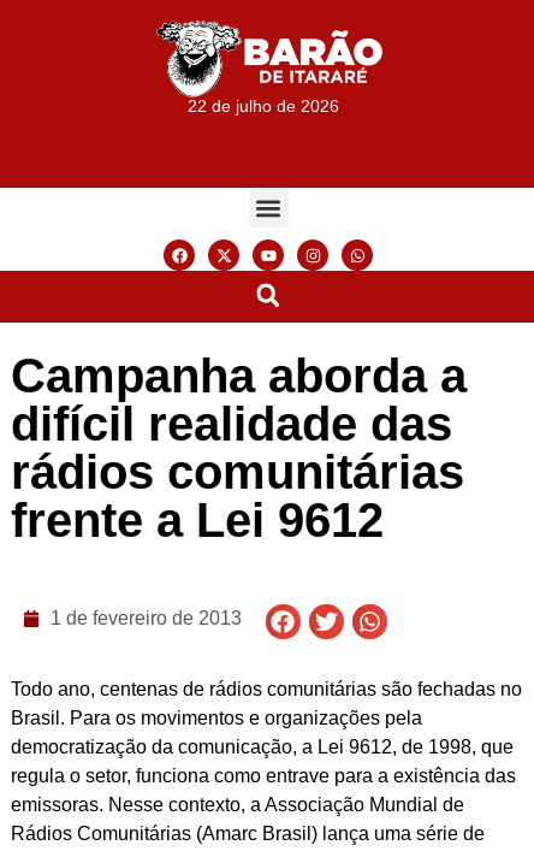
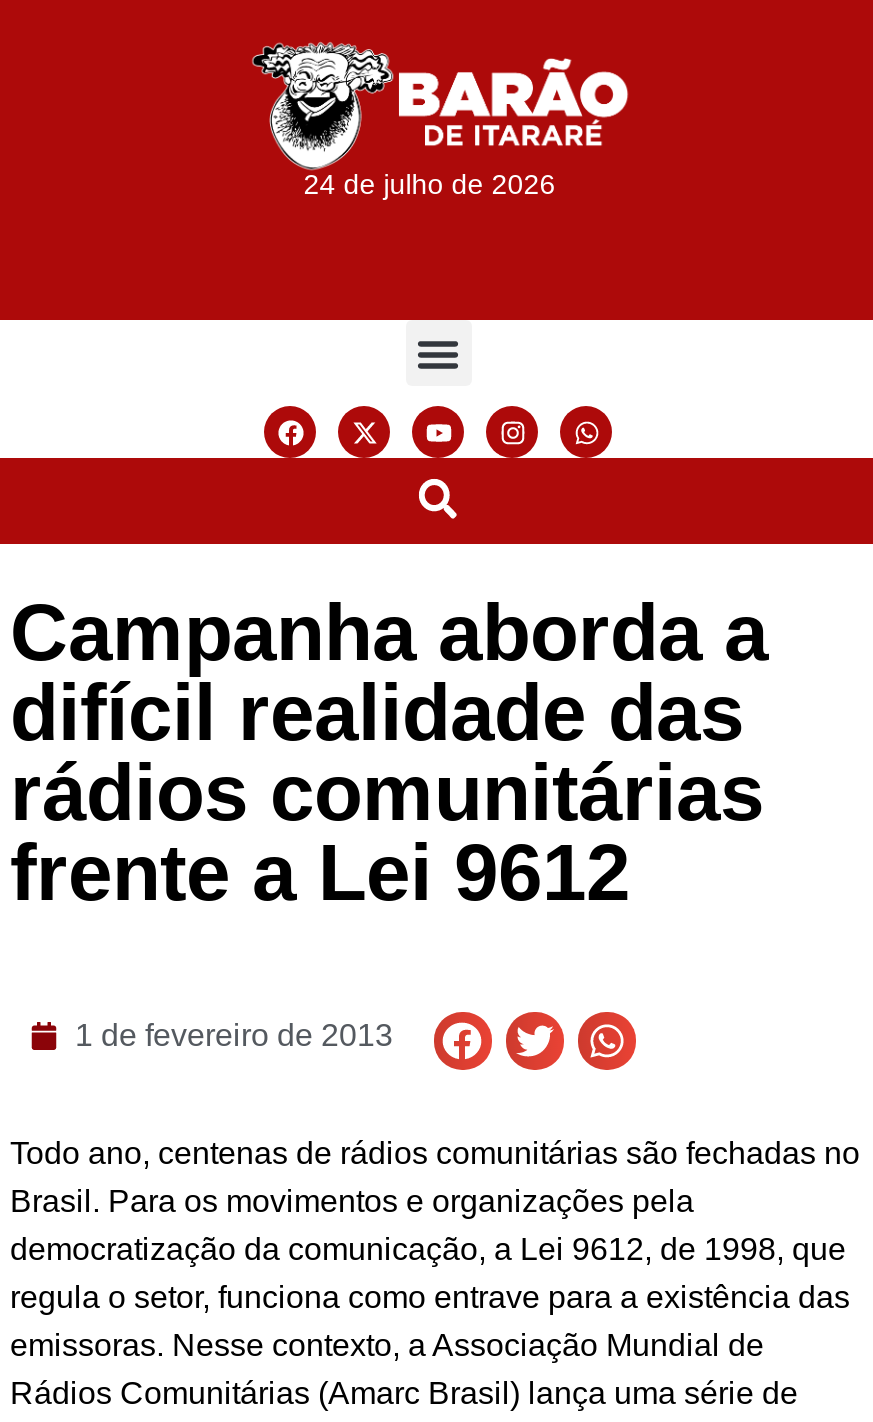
[187,97,339,116] 22 de julho de 2026 -> [303,169,555,201] 24 de julho de 2026

